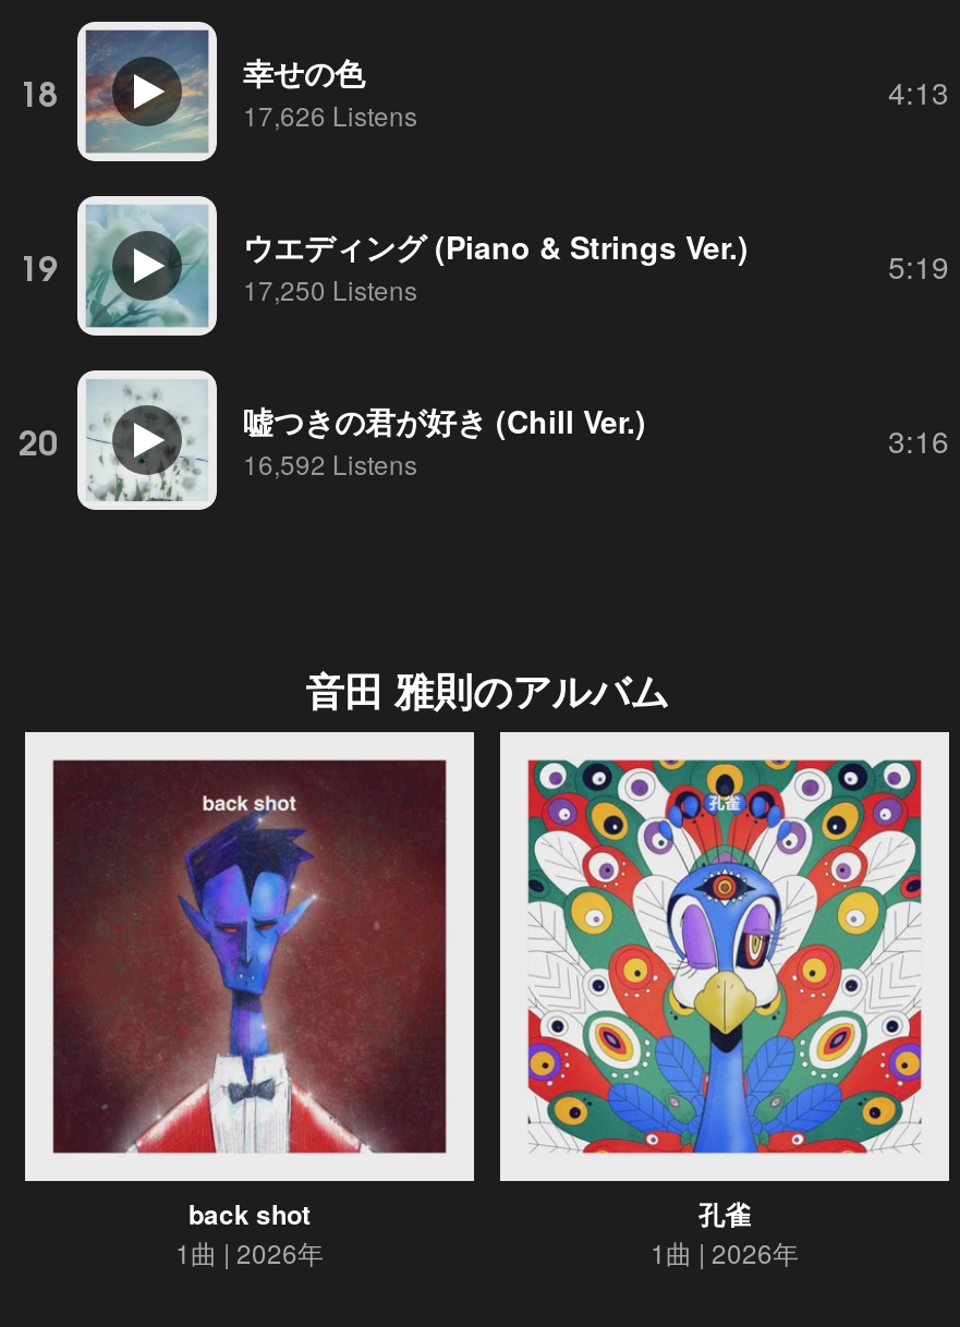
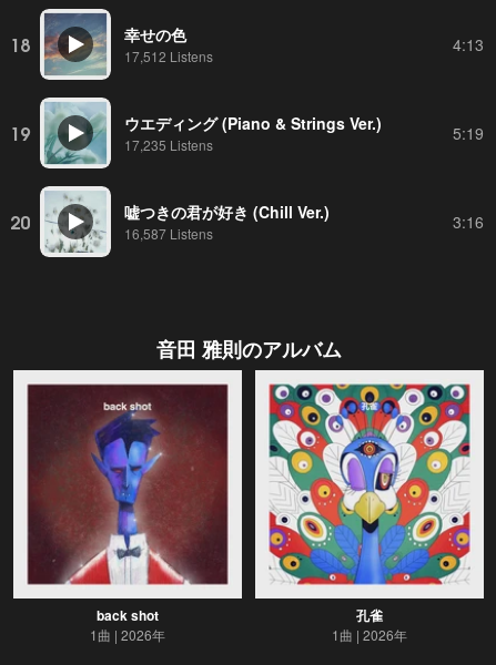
[243,95,417,132] 17,626 Listens -> [124,46,213,65] 17,512 Listens
[243,269,417,306] 17,250 Listens -> [124,135,213,154] 17,235 Listens
[243,443,417,480] 16,592 Listens -> [124,223,213,242] 16,587 Listens

